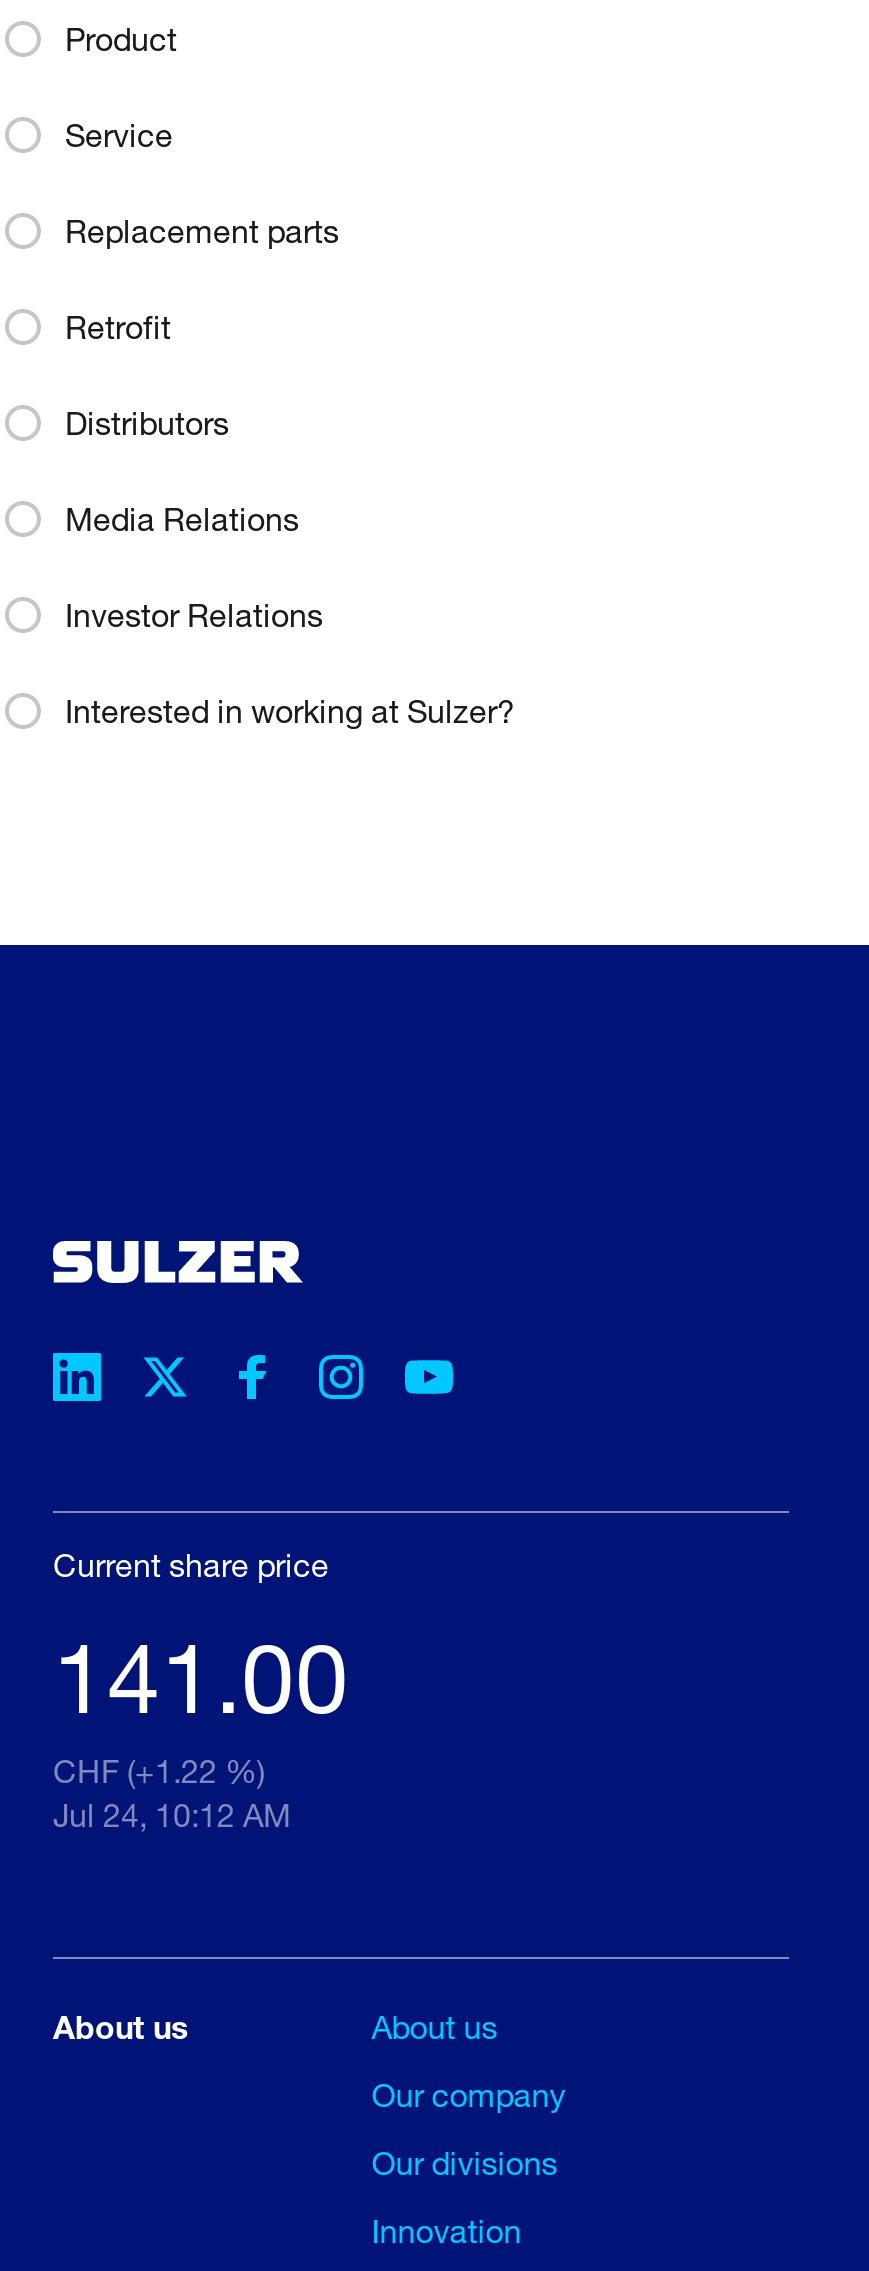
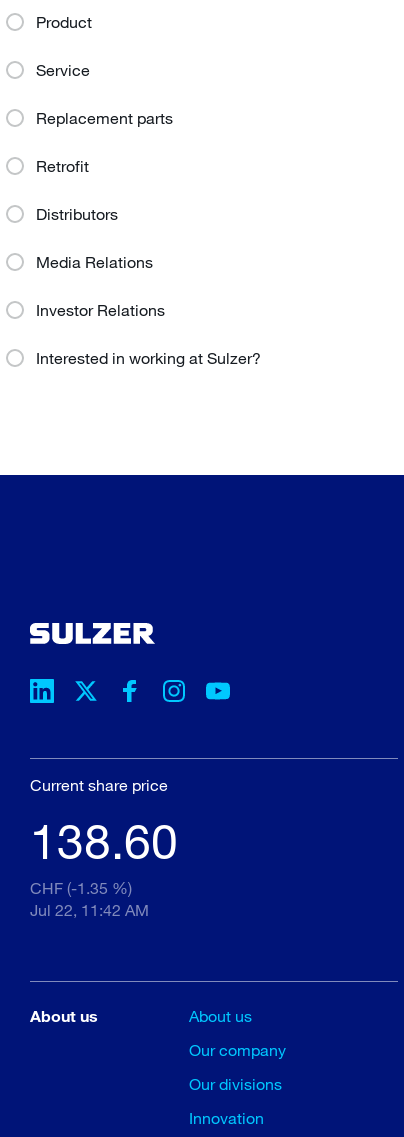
[53,1617,349,1733] 141.00 -> [30,811,178,869] 138.60
[53,1751,265,1789] CHF (+1.22 %) -> [30,878,132,897] CHF (-1.35 %)
[53,1795,291,1833] Jul 24, 10:12 AM -> [30,900,149,919] Jul 22, 11:42 AM

